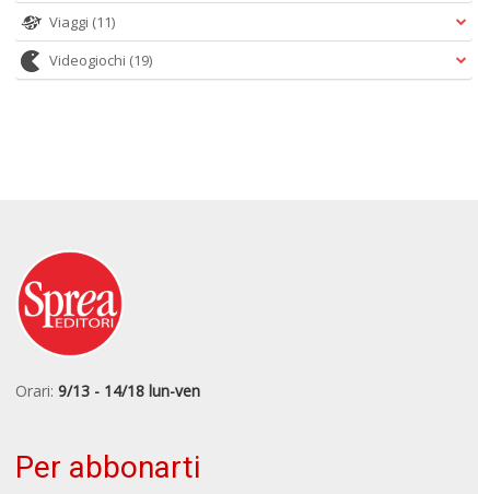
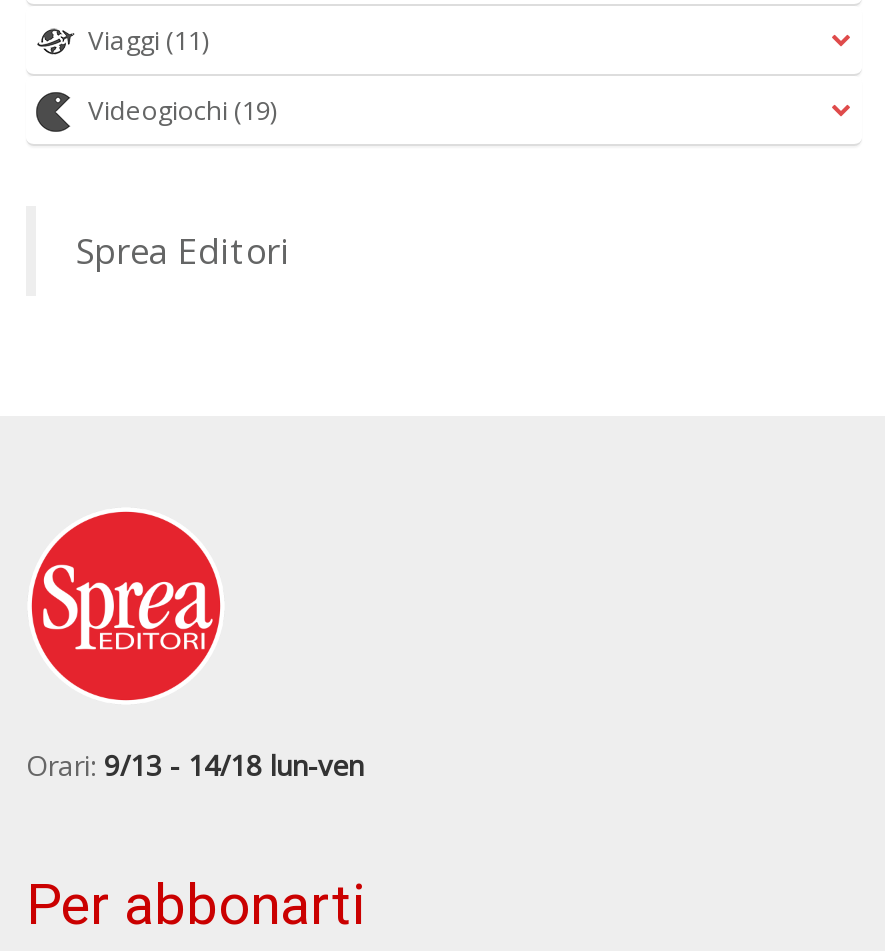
none -> [76,226,290,274] Sprea Editori

